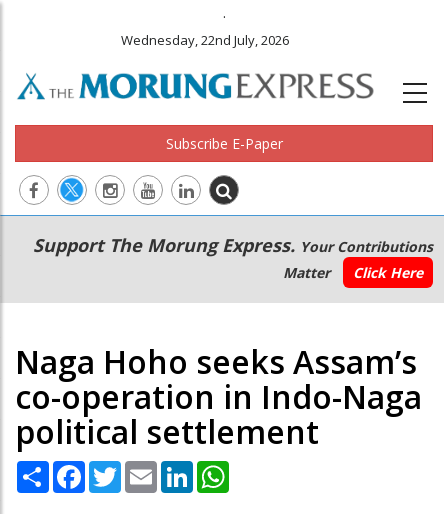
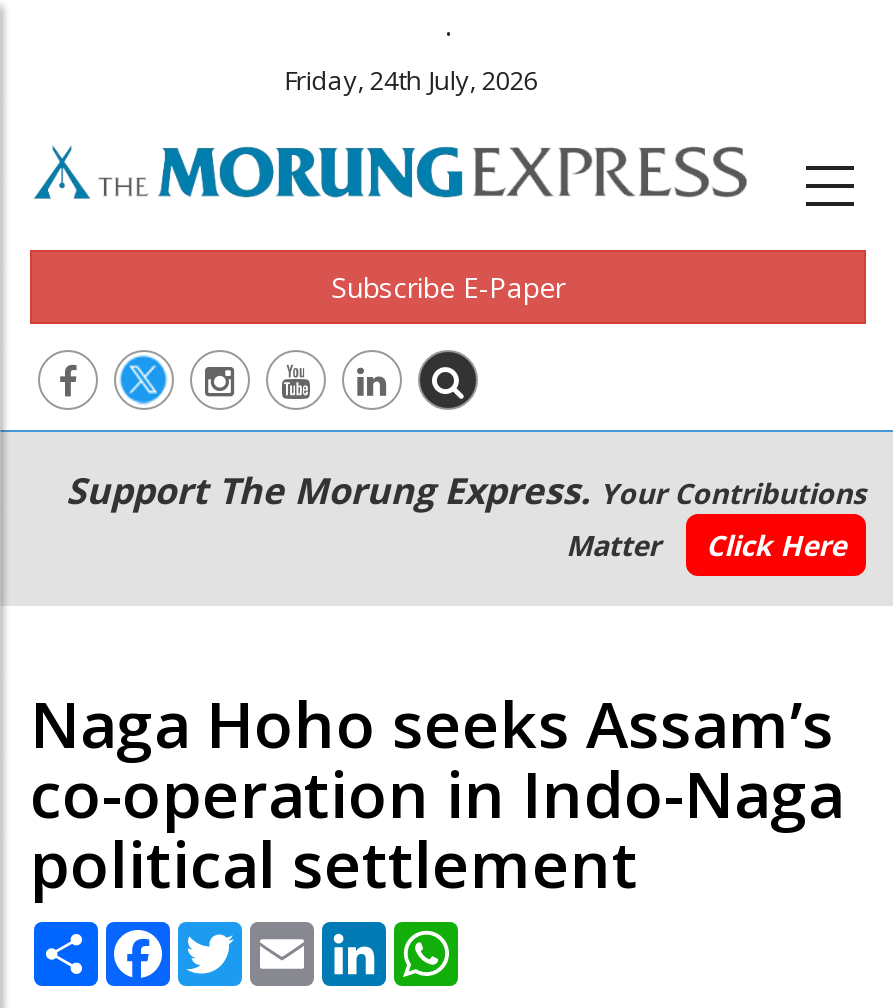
[121,31,289,49] Wednesday, 22nd July, 2026 -> [284,62,538,98] Friday, 24th July, 2026

